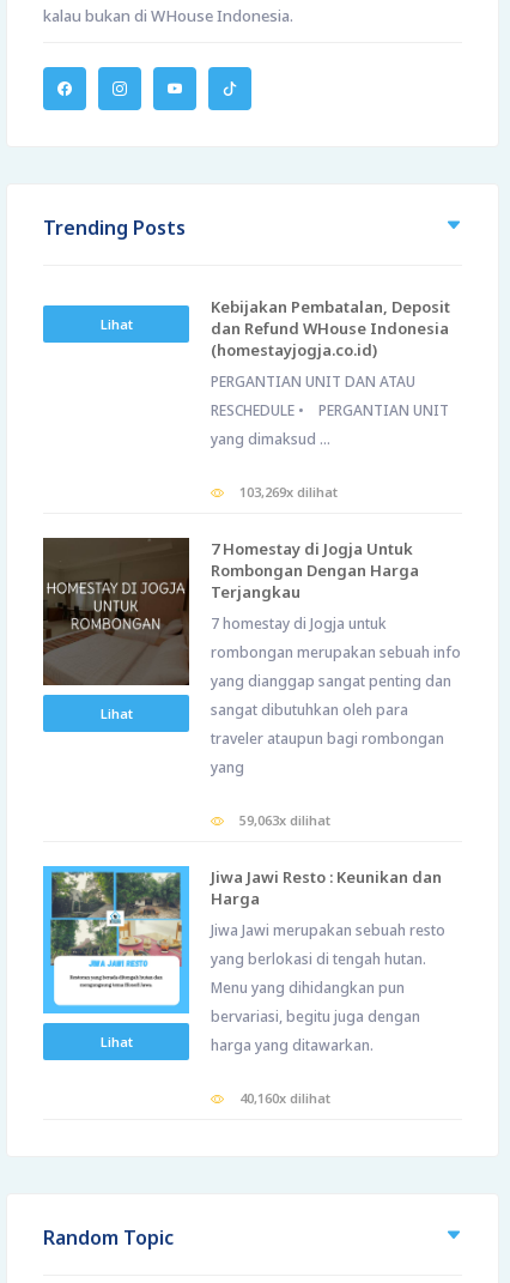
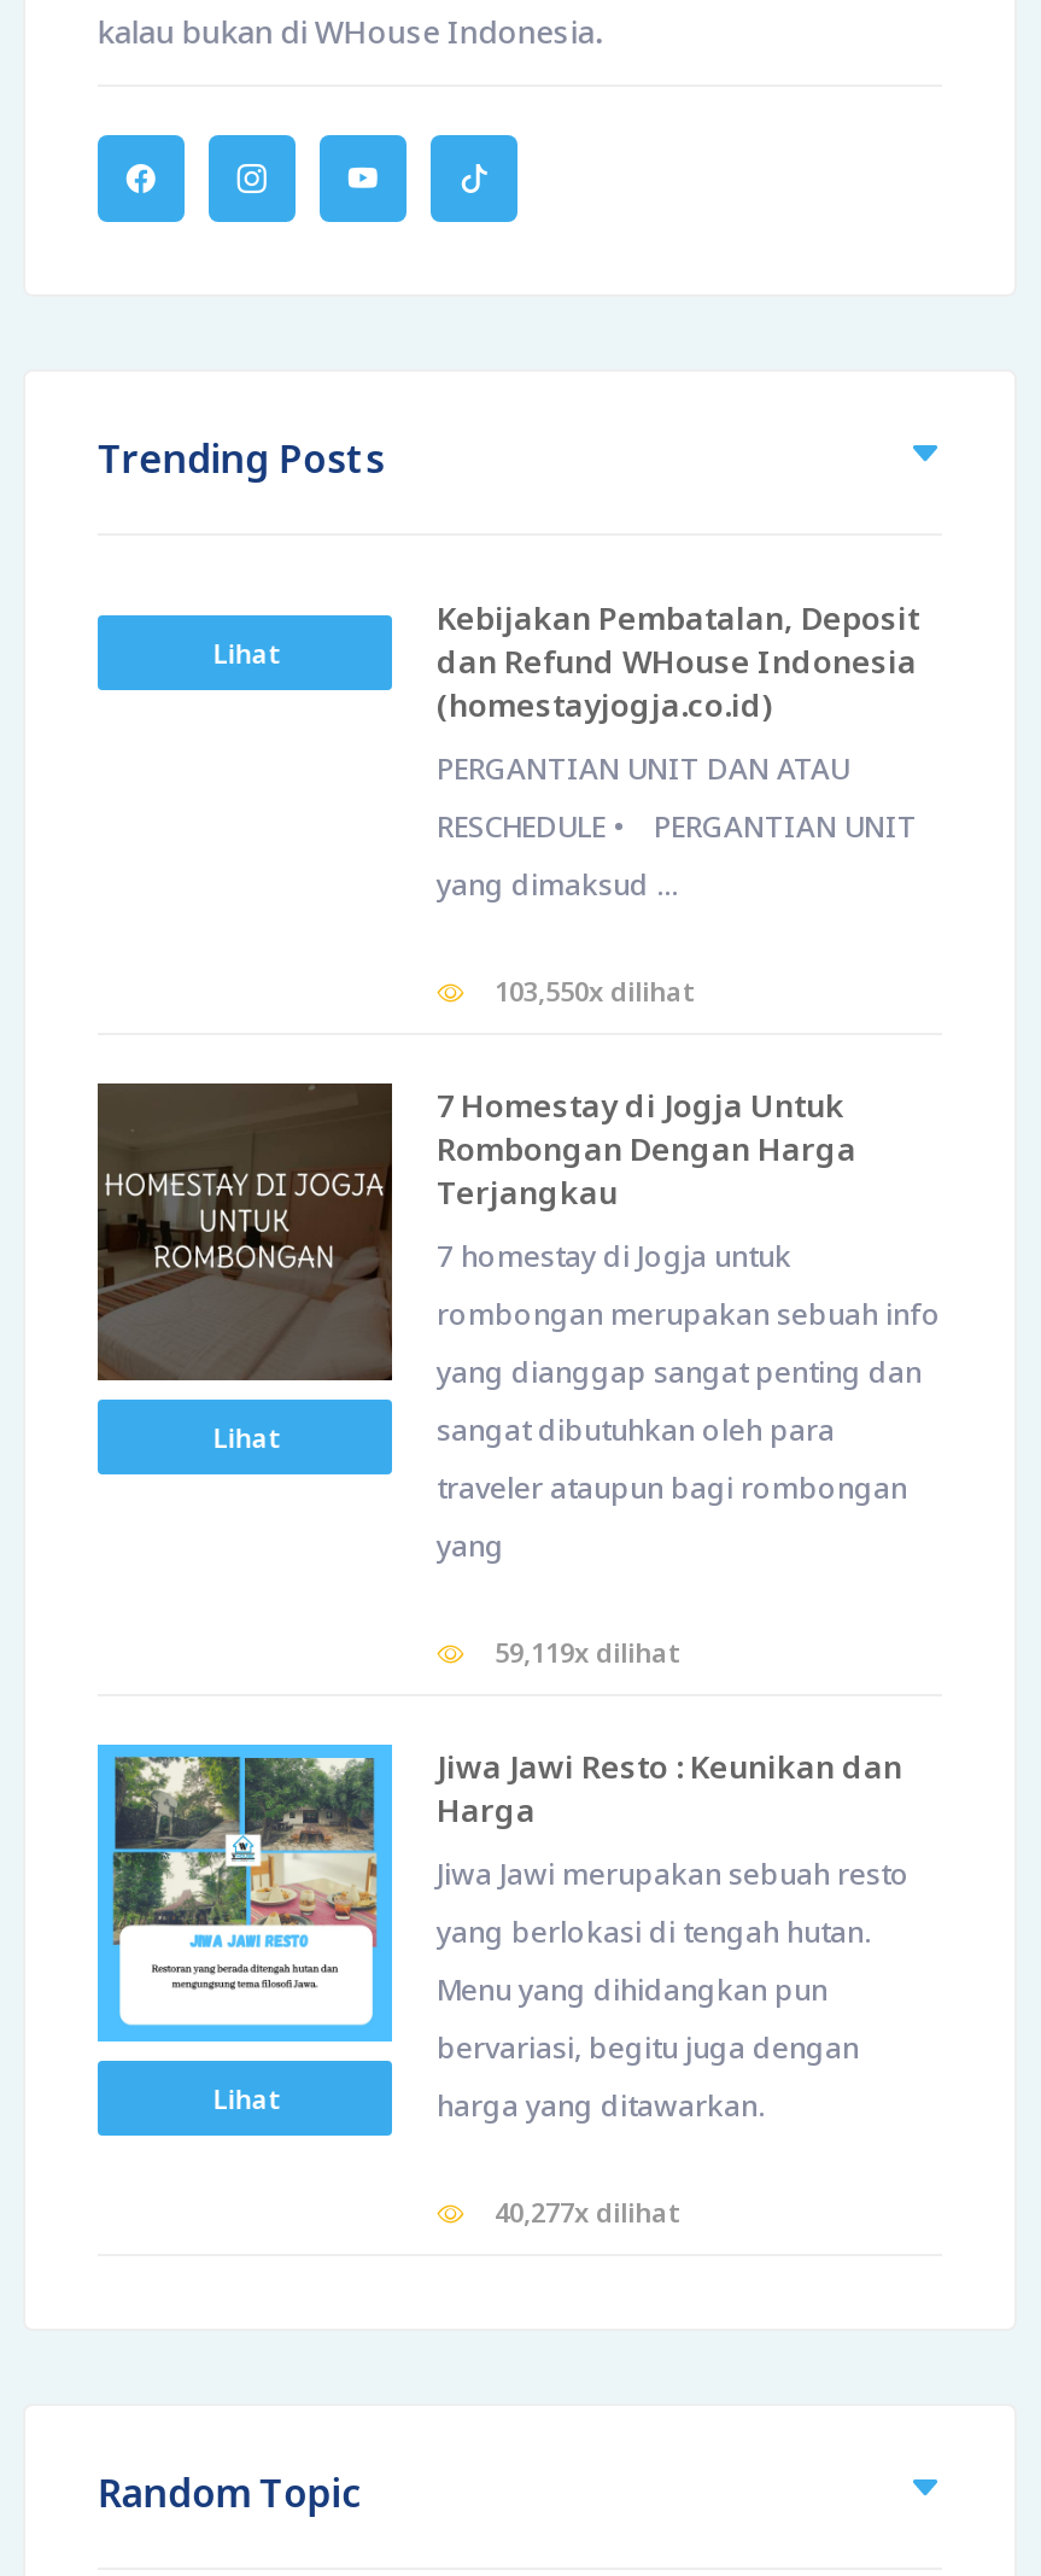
[236,483,338,501] 103,269x dilihat -> [487,973,692,1009] 103,550x dilihat
[236,811,331,829] 59,063x dilihat -> [487,1634,678,1670] 59,119x dilihat
[236,1089,331,1107] 40,160x dilihat -> [487,2194,678,2230] 40,277x dilihat

